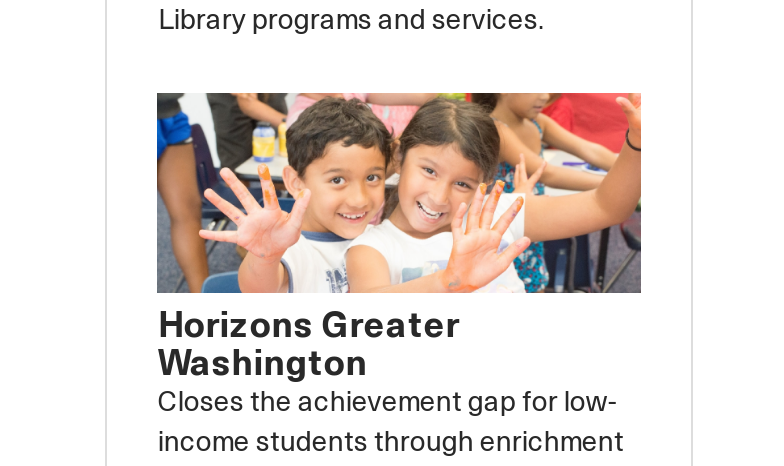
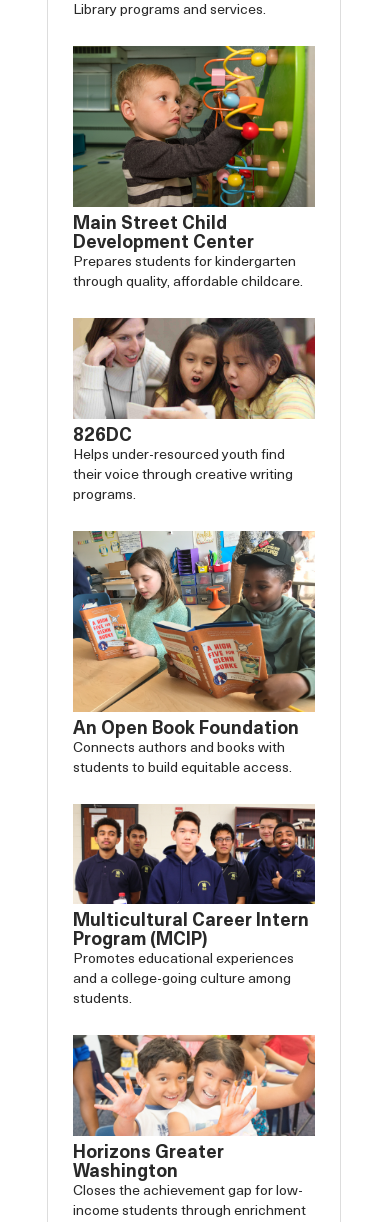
none -> [72,45,316,290] [image] | Main Street Child | Development Center | Prepares students for kindergarten | through quality, affordable childcare.
none -> [72,317,316,502] [image] | 826DC | Helps under-resourced youth find | their voice through creative writing | programs.
none -> [72,530,316,775] [image] | An Open Book Foundation | Connects authors and books with | students to build equitable access.
none -> [73,803,316,1007] [image] | Multicultural Career Intern | Program (MCIP) | Promotes educational experiences | and a college-going culture among | students.

